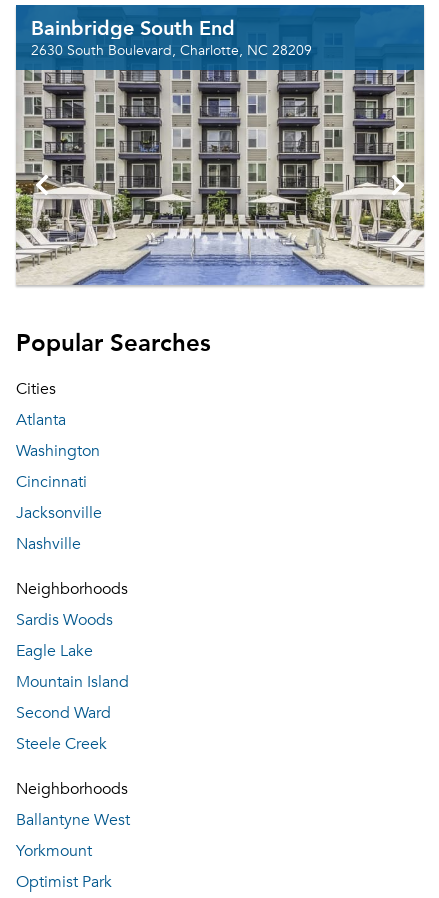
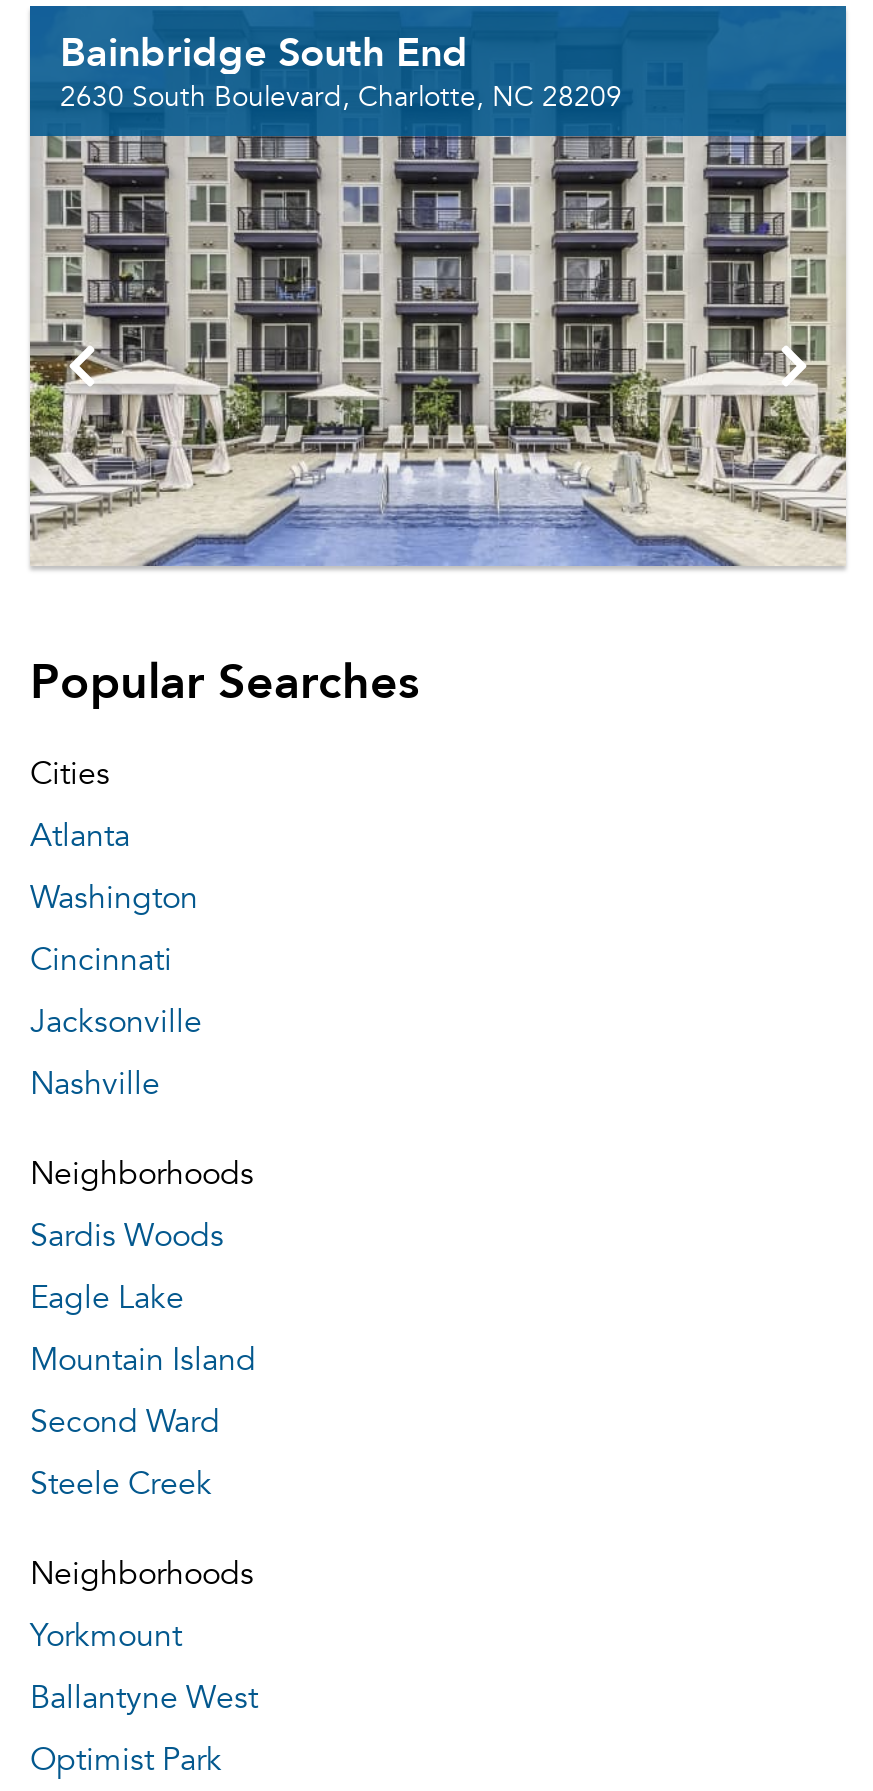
moved [16,810,130,830] -> [30,1678,258,1718]: Ballantyne West
moved [16,841,92,861] -> [30,1616,182,1656]: Yorkmount

